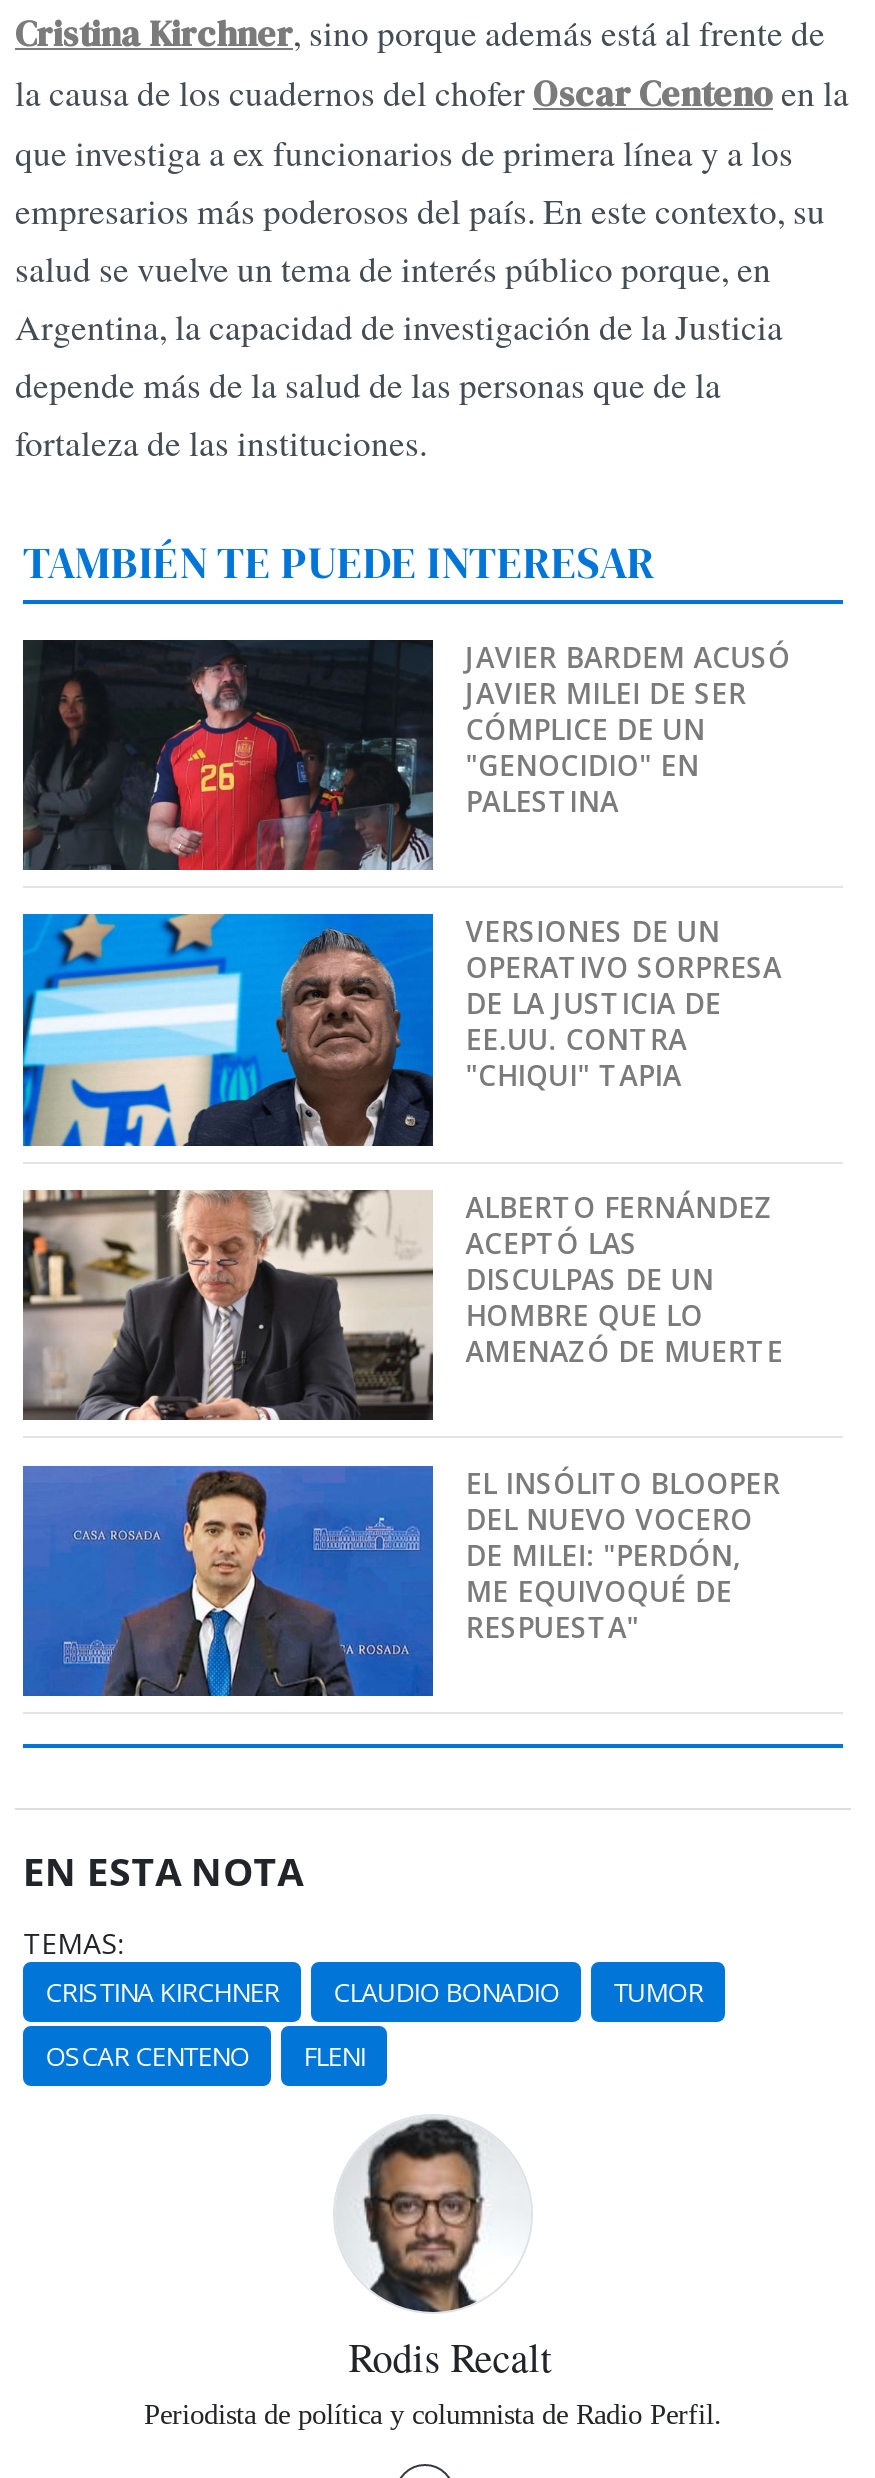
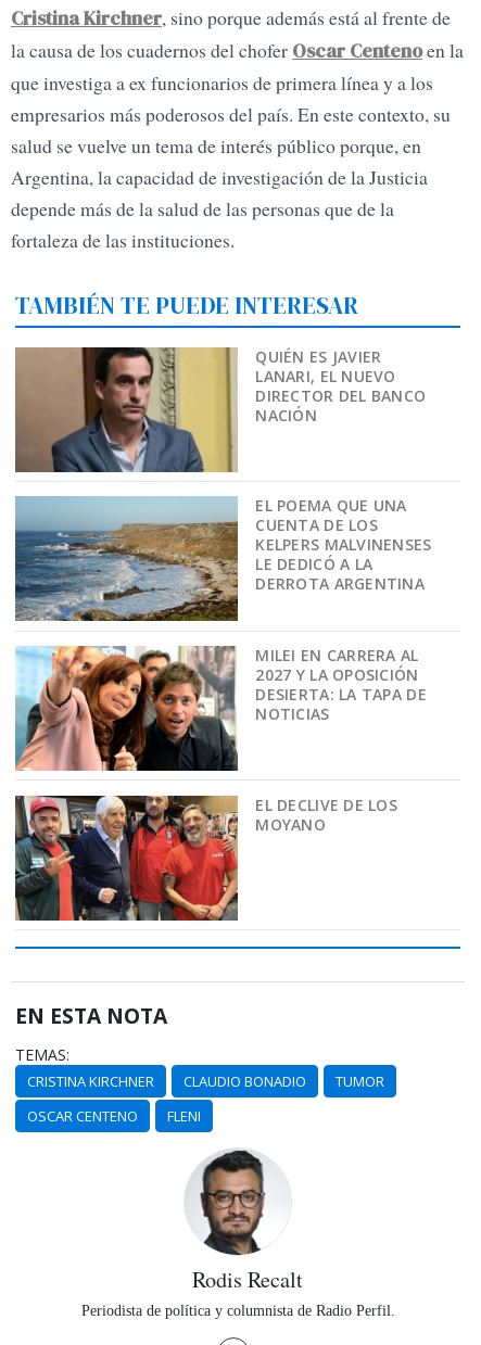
[21,638,790,872] [image] | JAVIER BARDEM ACUSÓ | JAVIER MILEI DE SER | CÓMPLICE DE UN | "GENOCIDIO" EN | PALESTINA -> [14,346,426,473] [image] | QUIÉN ES JAVIER | LANARI, EL NUEVO | DIRECTOR DEL BANCO | NACIÓN
[21,913,782,1148] [image] | VERSIONES DE UN | OPERATIVO SORPRESA | DE LA JUSTICIA DE | EE.UU. CONTRA | "CHIQUI" TAPIA -> [14,496,432,622] [image] | EL POEMA QUE UNA | CUENTA DE LOS | KELPERS MALVINENSES | LE DEDICÓ A LA | DERROTA ARGENTINA
[21,1188,783,1422] [image] | ALBERTO FERNÁNDEZ | ACEPTÓ LAS | DISCULPAS DE UN | HOMBRE QUE LO | AMENAZÓ DE MUERTE -> [15,645,427,772] [image] | MILEI EN CARRERA AL | 2027 Y LA OPOSICIÓN | DESIERTA: LA TAPA DE | NOTICIAS
[21,1464,780,1698] [image] | EL INSÓLITO BLOOPER | DEL NUEVO VOCERO | DE MILEI: "PERDÓN, | ME EQUIVOQUÉ DE | RESPUESTA" -> [14,795,397,922] [image] | EL DECLIVE DE LOS | MOYANO

